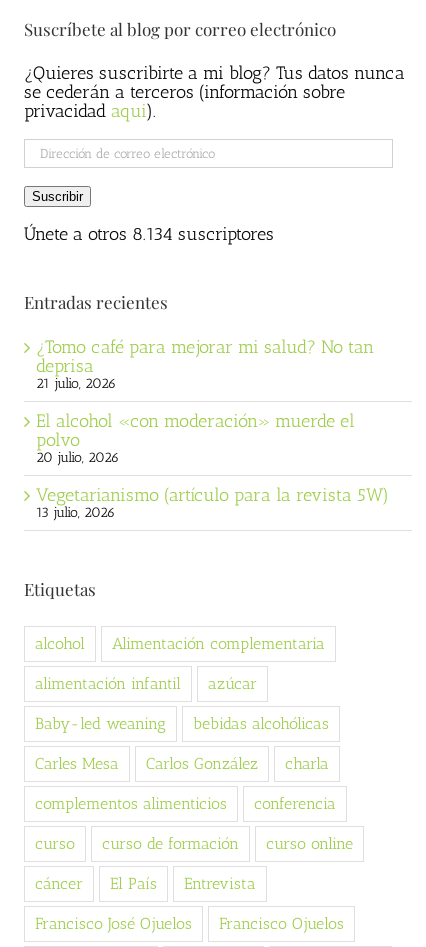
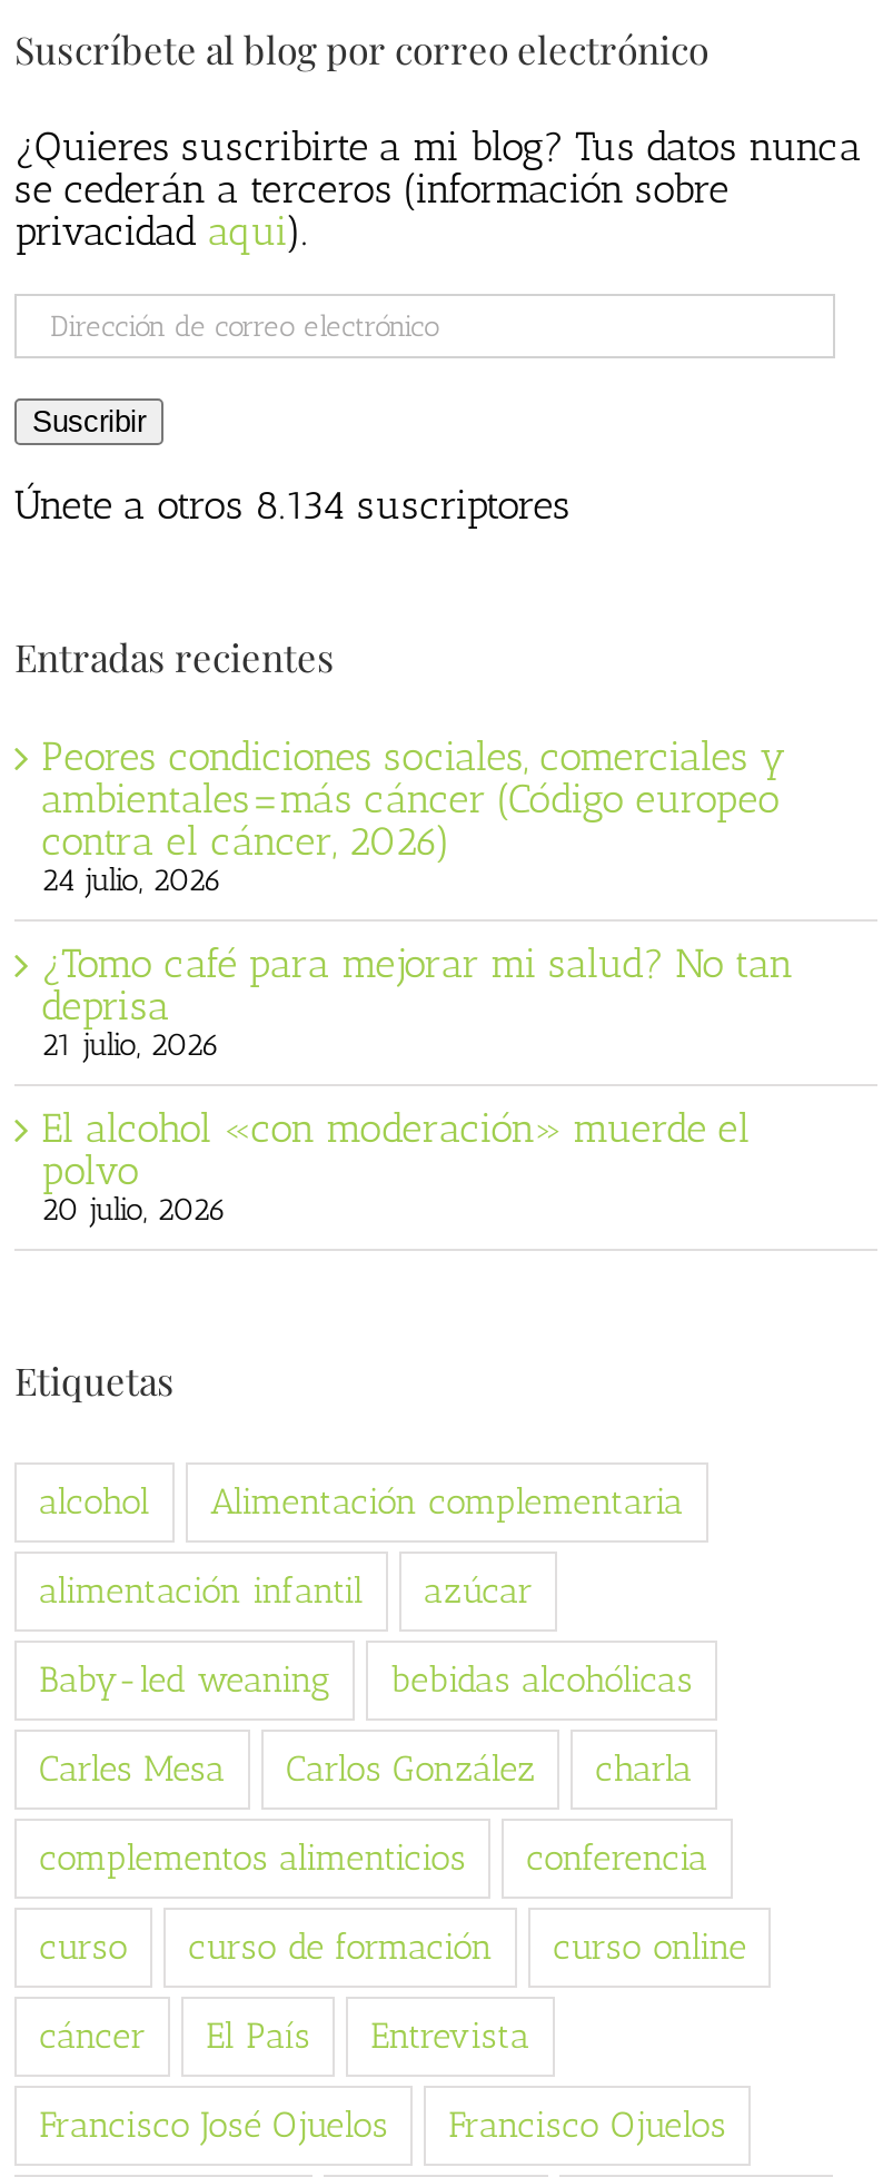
none -> [41,732,786,899] Peores condiciones sociales, comerciales y | ambientales=más cáncer (Código europeo | contra el cáncer, 2026) | 24 julio, 2026
moved [36,336,374,466] -> [41,939,793,1229]: ¿Tomo café para mejorar mi salud? No tan | deprisa | 21 julio, 2026 | El alcohol «con moderación» muerde el | polvo | 20 julio, 2026
[36,484,389,521] Vegetarianismo (artículo para la revista 5W) | 13 julio, 2026 -> none

